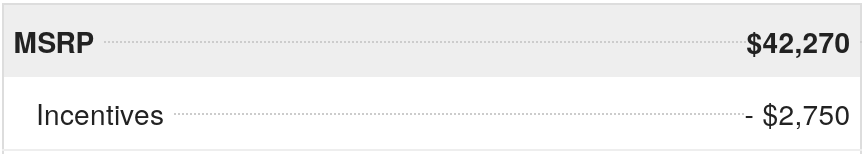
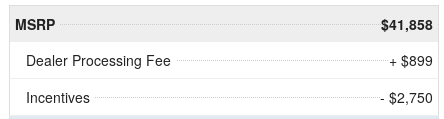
[746,20,850,60] $42,270 -> [26,14,433,70] $41,858 | Dealer Processing Fee | + $899

